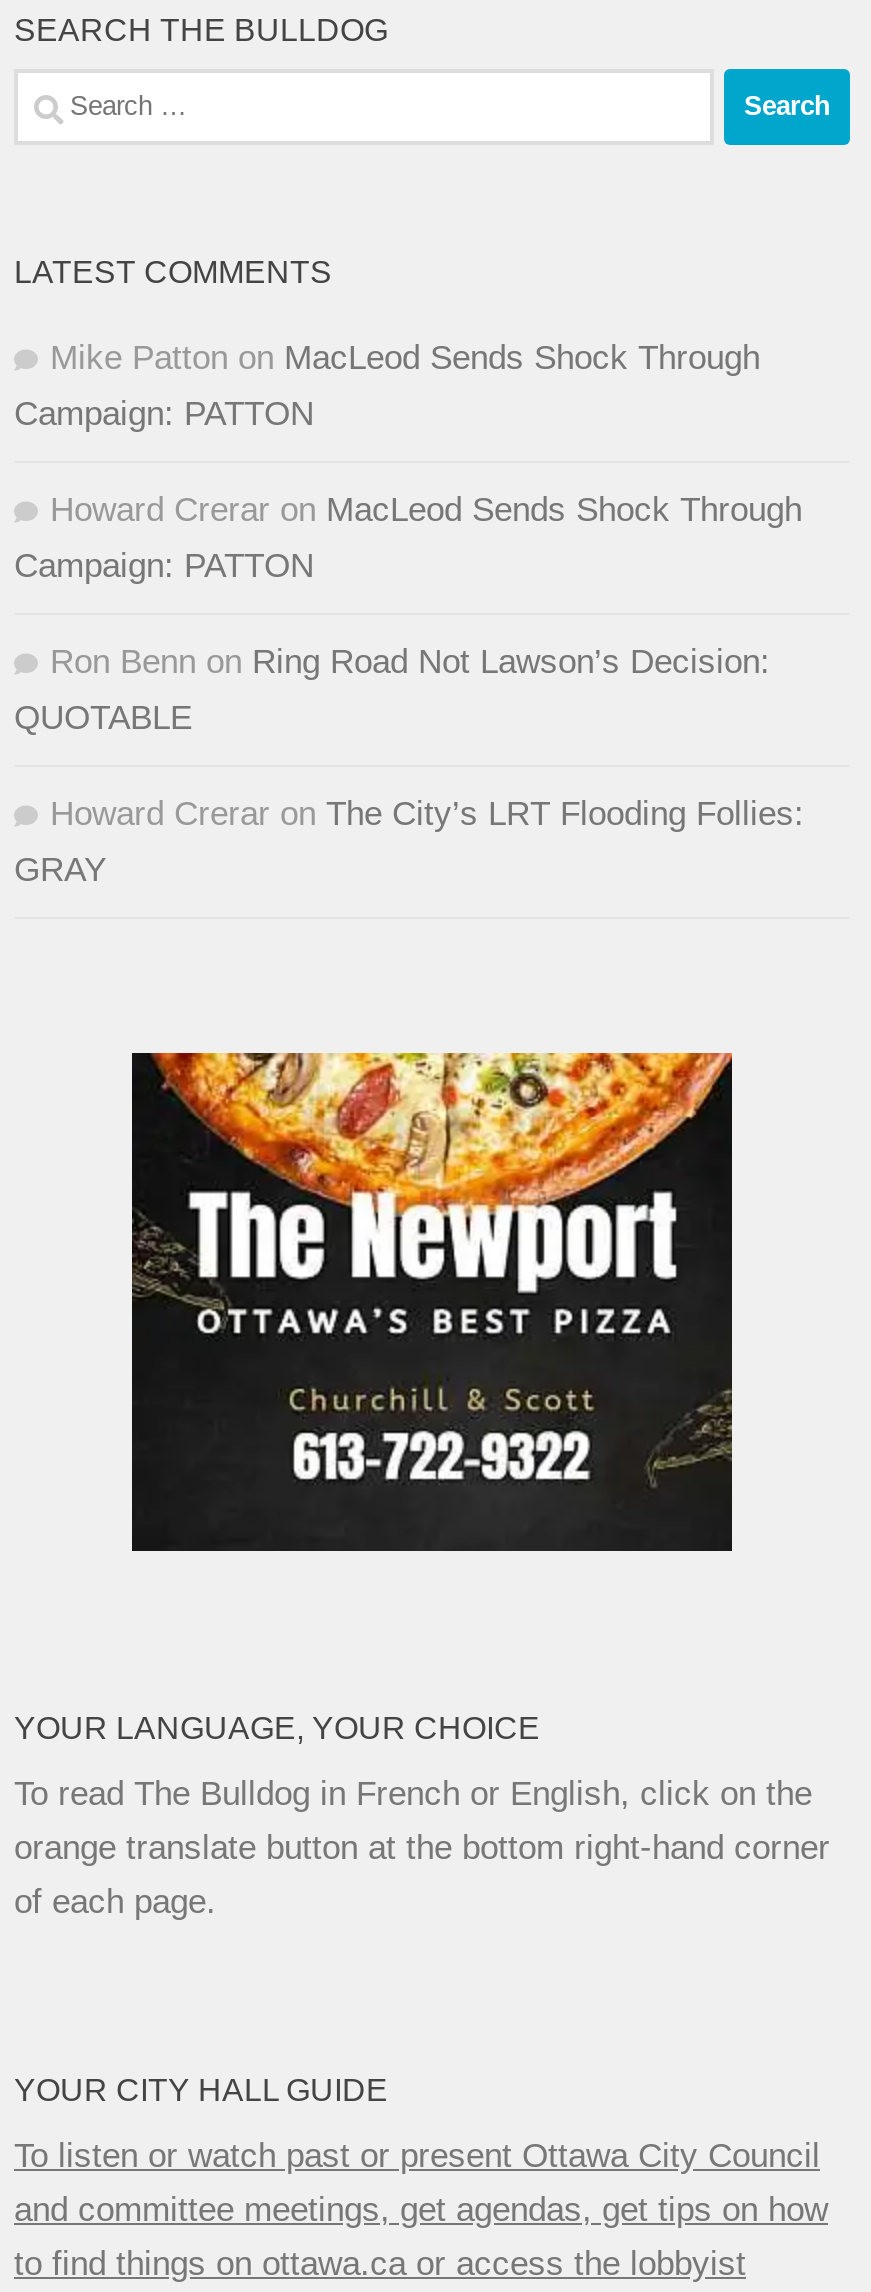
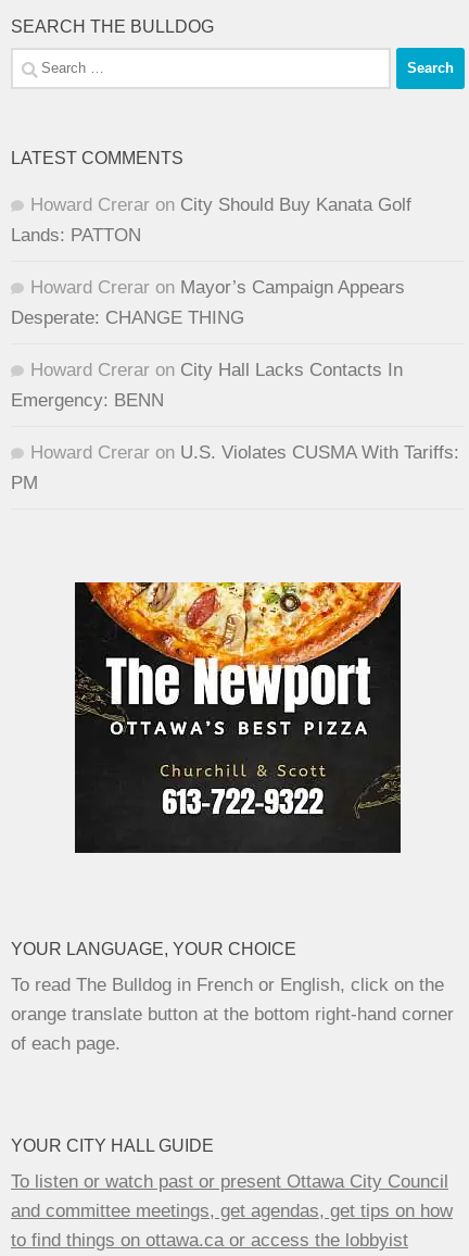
[50,339,760,377] Mike Patton on MacLeod Sends Shock Through -> [30,194,411,215] Howard Crerar on City Should Buy Kanata Golf
[14,395,314,433] Campaign: PATTON -> [11,225,141,245] Lands: PATTON
[50,491,802,529] Howard Crerar on MacLeod Sends Shock Through -> [30,277,405,298] Howard Crerar on Mayor’s Campaign Appears
[14,547,314,585] Campaign: PATTON -> [11,307,244,328] Desperate: CHANGE THING
[50,643,770,681] Ron Benn on Ring Road Not Lawson’s Decision: -> [30,360,403,380] Howard Crerar on City Hall Lacks Contacts In
[14,699,192,737] QUOTABLE -> [11,390,164,411] Emergency: BENN
[50,795,804,833] Howard Crerar on The City’s LRT Flooding Follies: -> [30,442,459,463] Howard Crerar on U.S. Violates CUSMA With Tariffs:
[14,851,106,889] GRAY -> [11,473,38,493] PM

